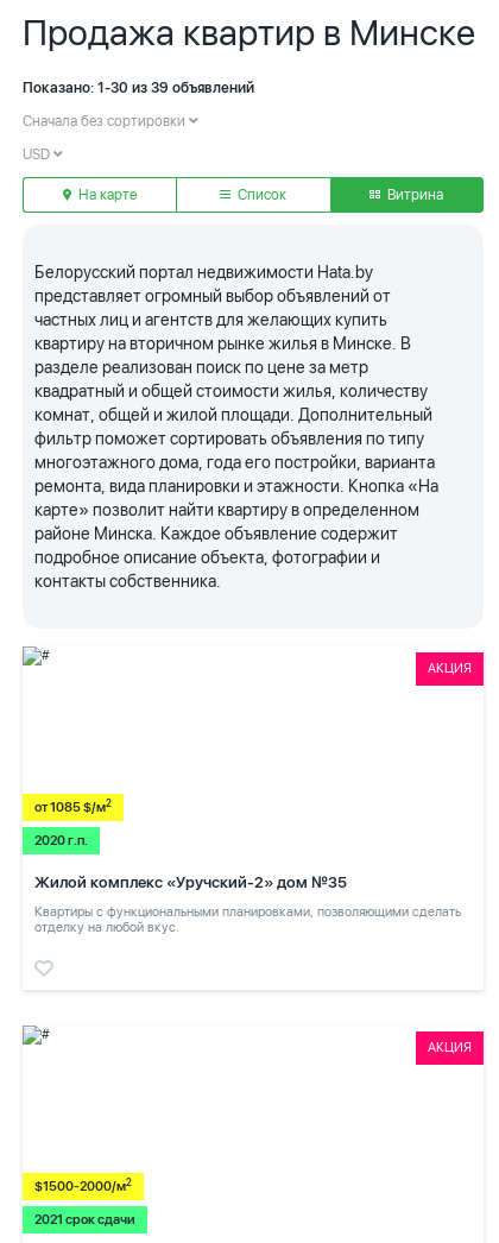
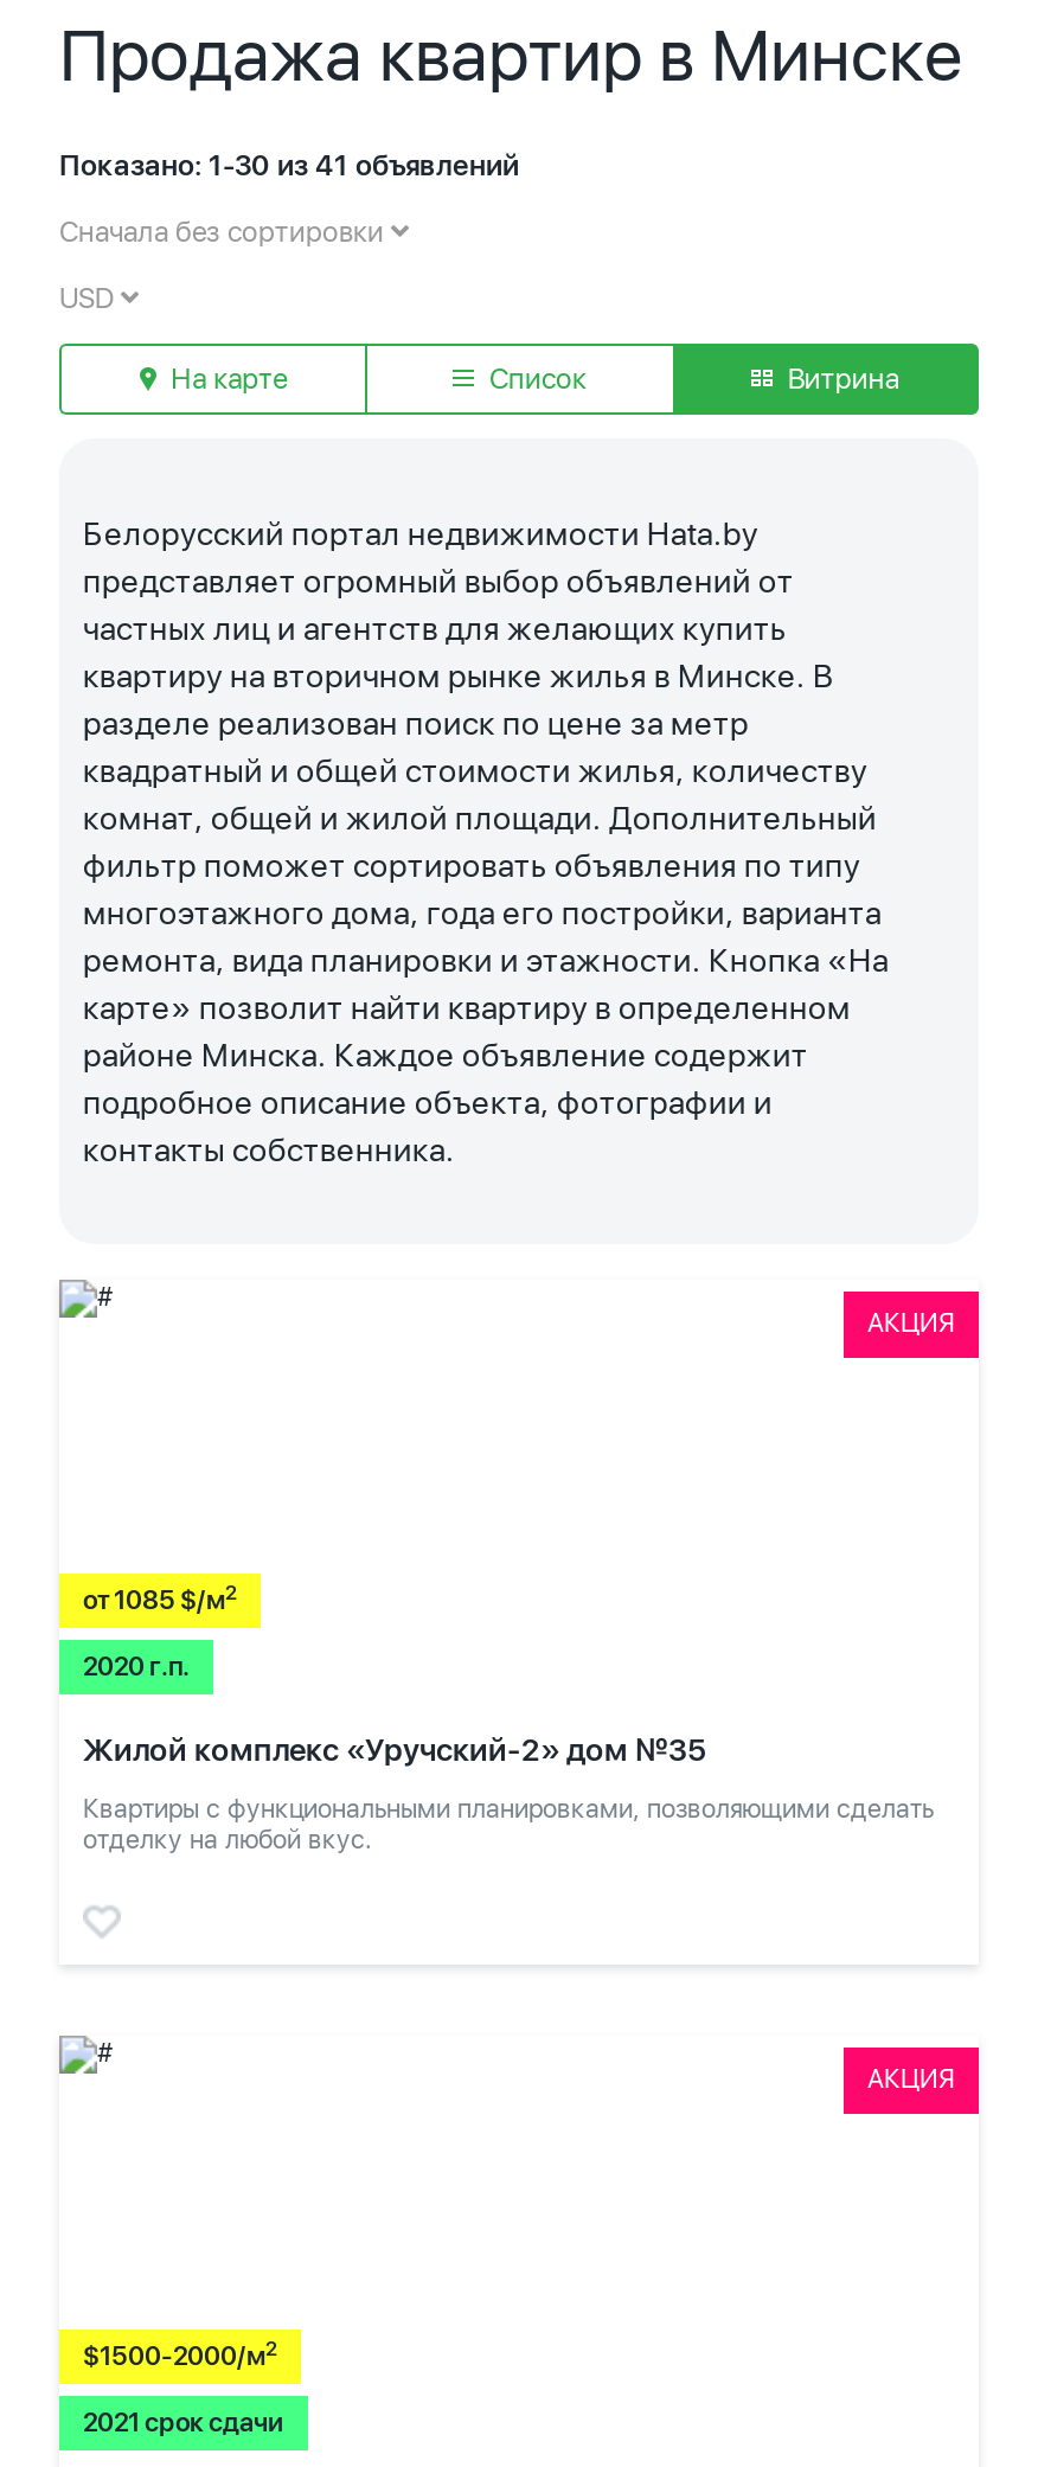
[23,80,254,96] Показано: 1-30 из 39 объявлений -> [59,149,519,182] Показано: 1-30 из 41 объявлений

